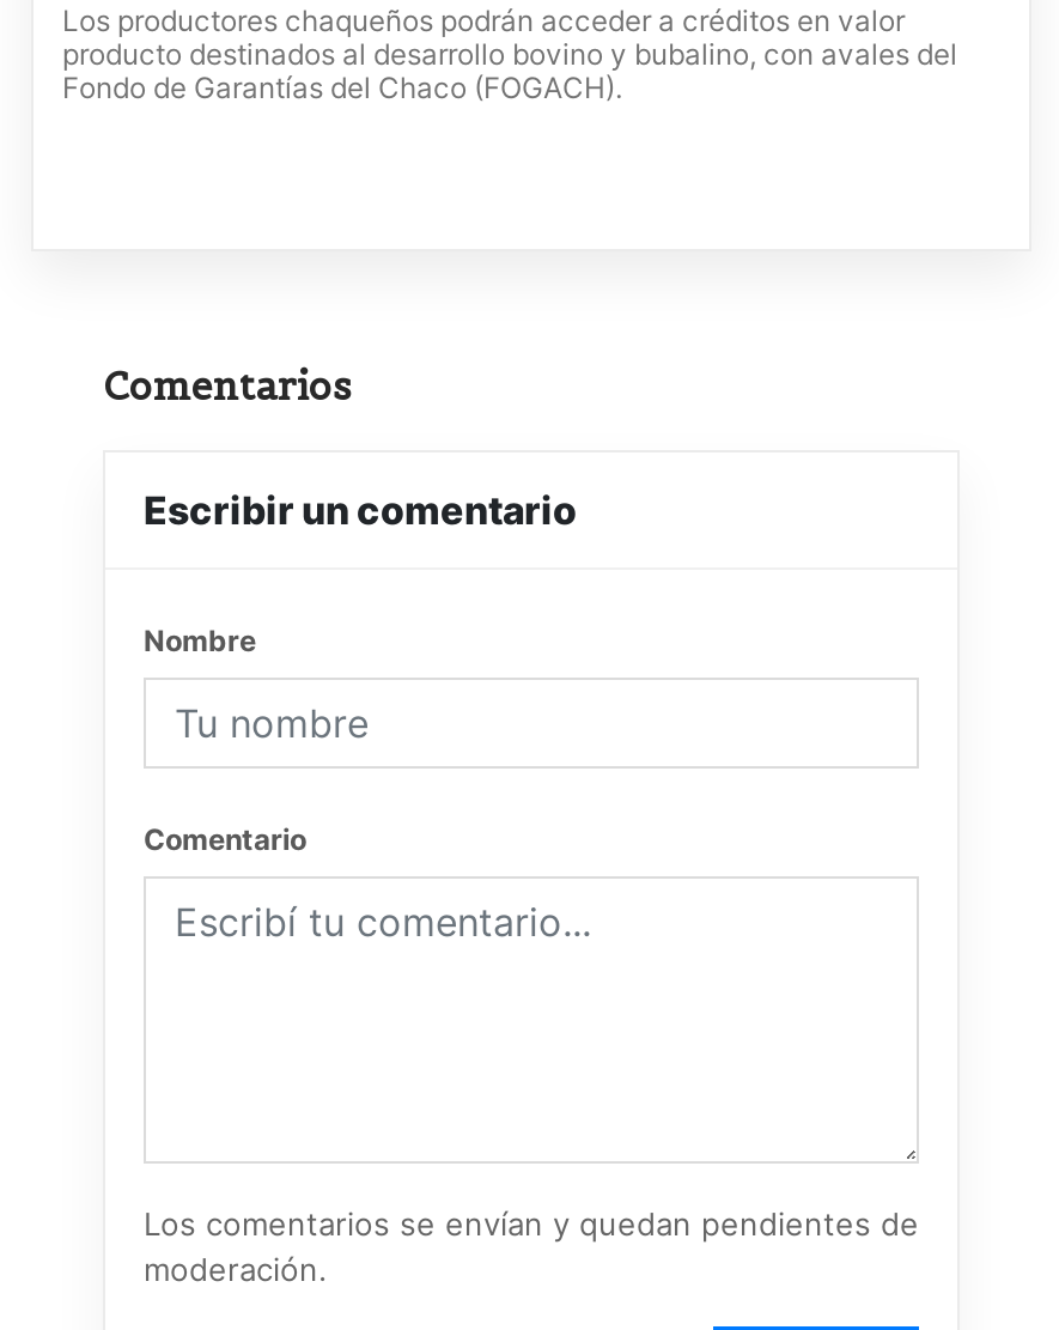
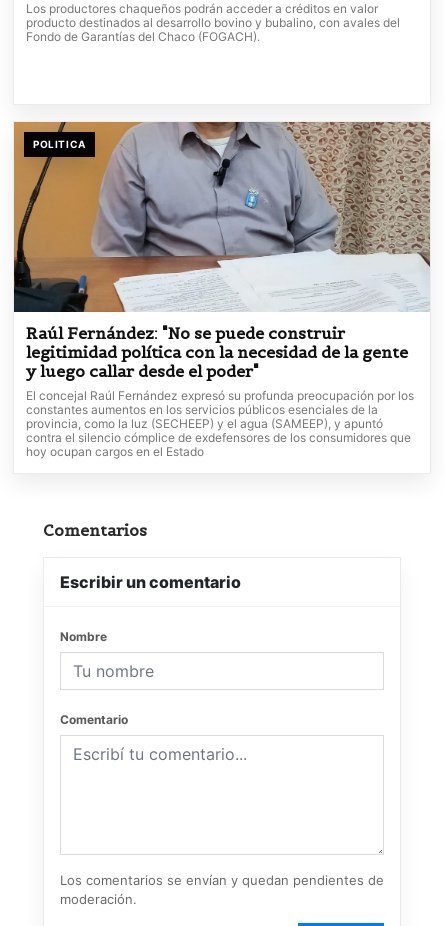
none -> [13,121,431,313] [image] | POLITICA
none -> [26,323,414,459] Raúl Fernández: "No se puede construir | legitimidad política con la necesidad de la gente | y luego callar desde el poder" | El concejal Raúl Fernández expresó su profunda preocupación por los | constantes aumentos en los servicios públicos esenciales de la | provincia, como la luz (SECHEEP) y el agua (SAMEEP), y apuntó | contra el silencio cómplice de exdefensores de los consumidores que | hoy ocupan cargos en el Estado

